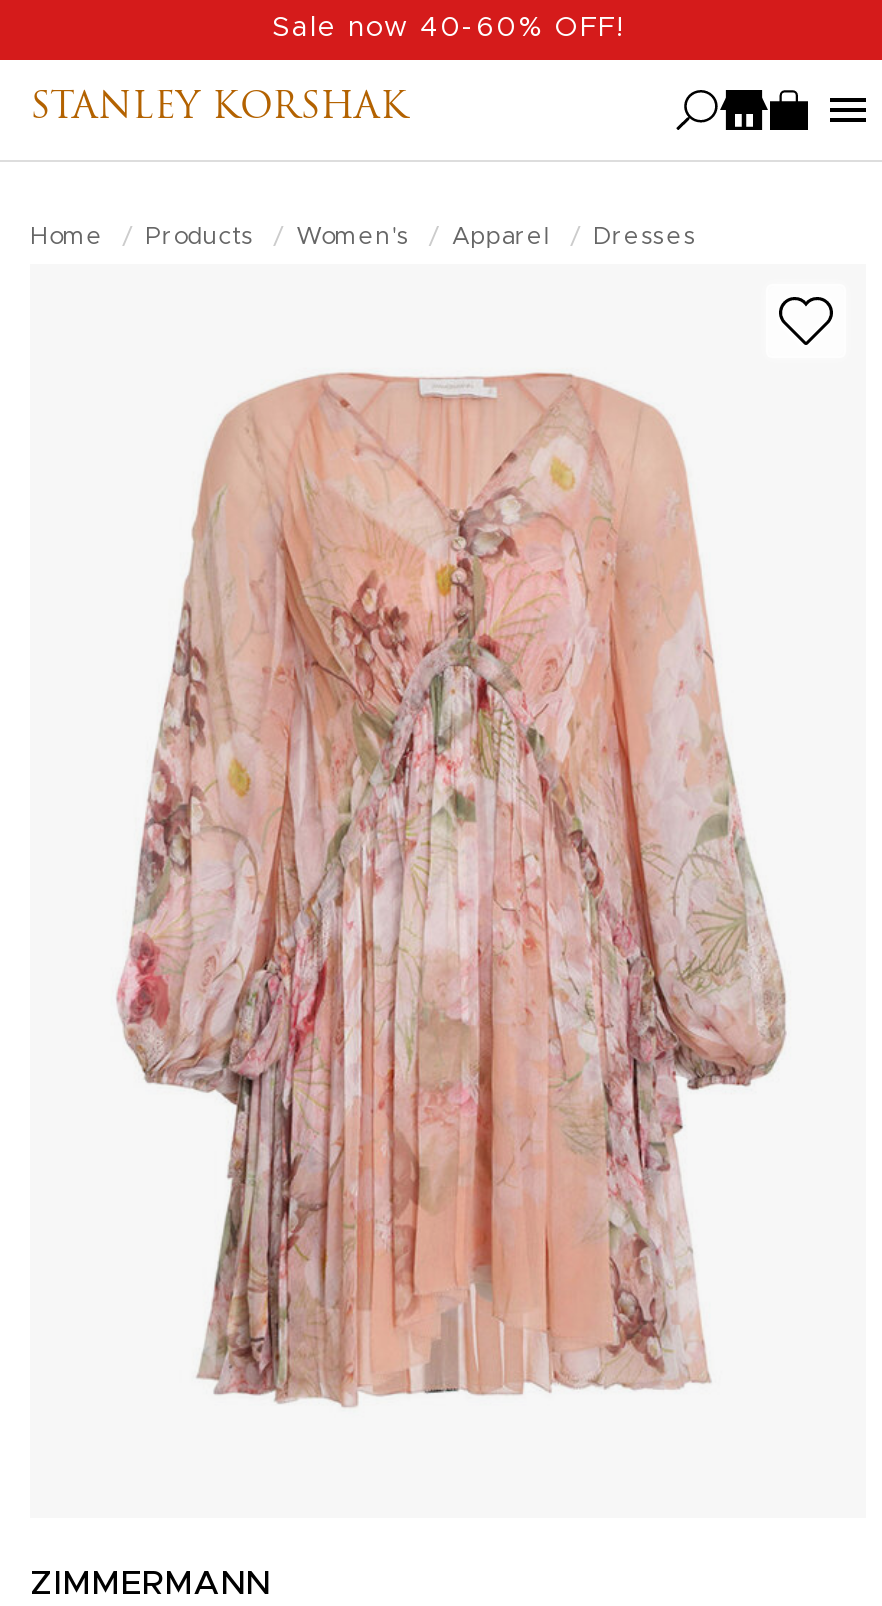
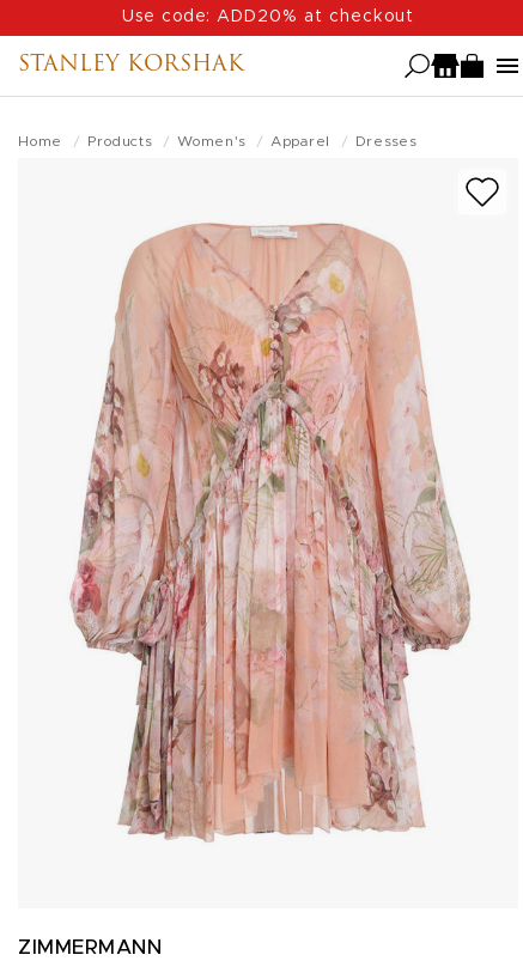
[272,14,624,42] Sale now 40-60% OFF! -> [122,8,414,25] Use code: ADD20% at checkout

